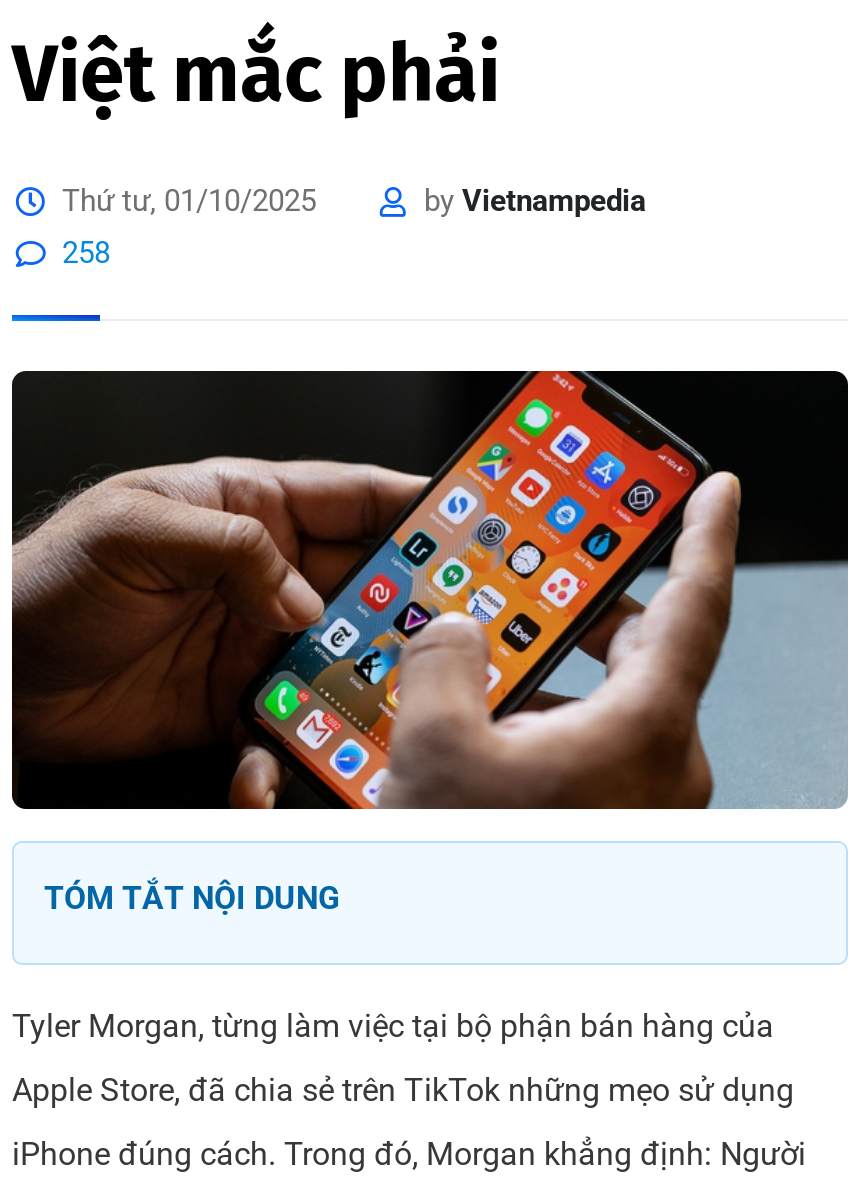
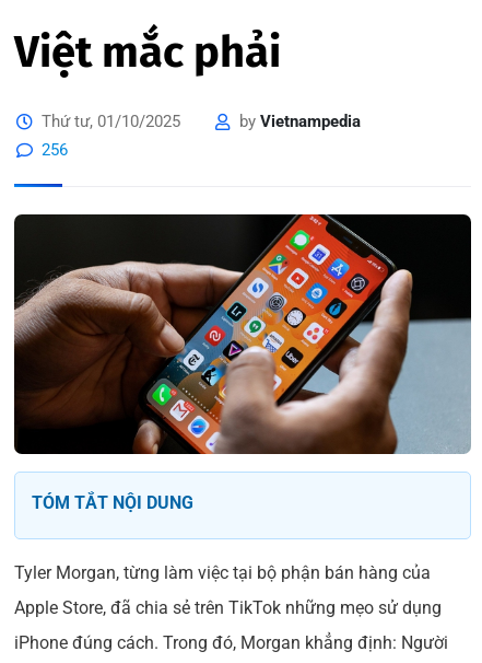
[62,234,110,270] 258 -> [42,140,68,159] 256

